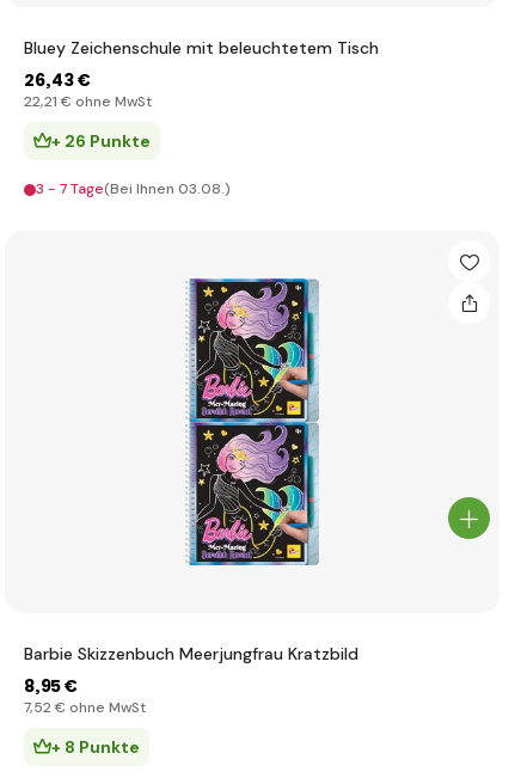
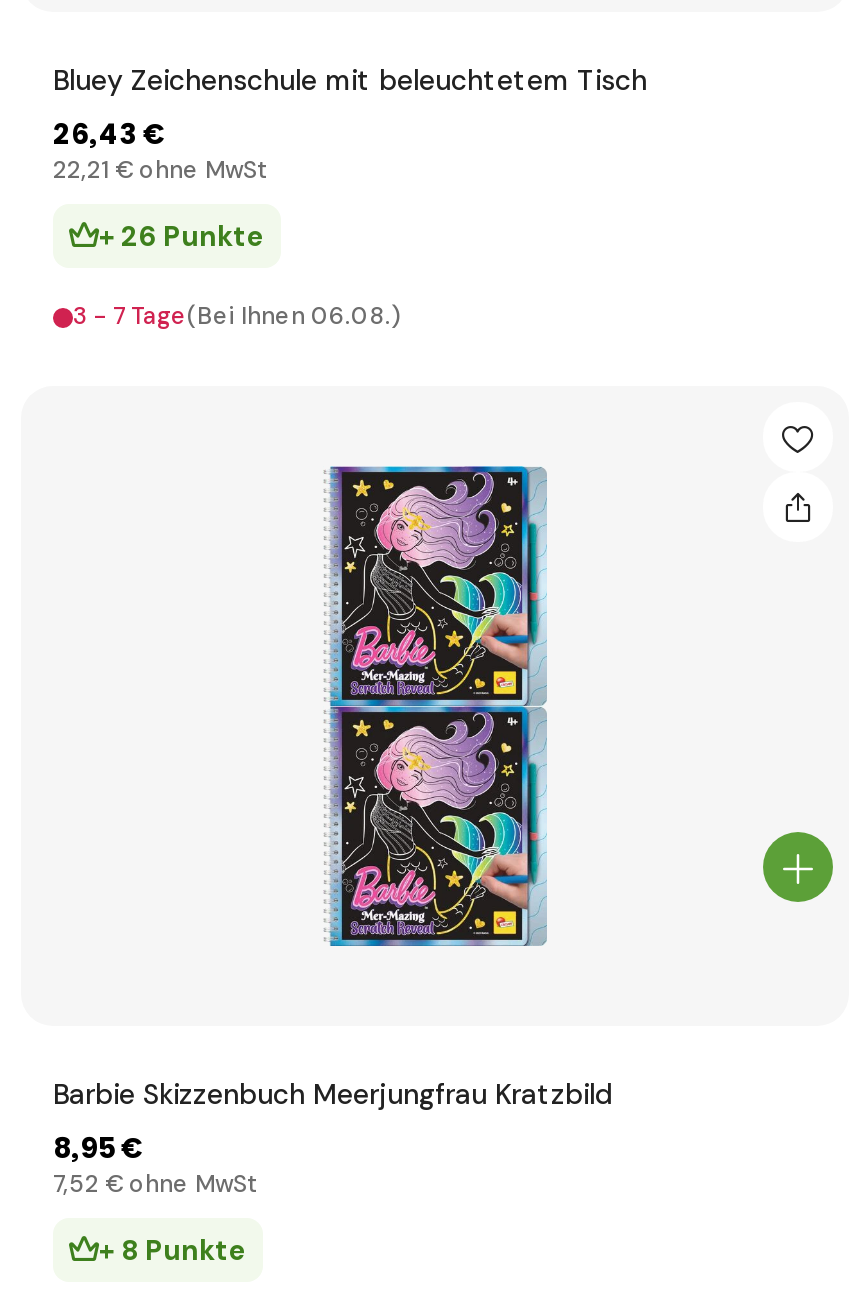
[36,179,231,198] 3 - 7 Tage(Bei Ihnen 03.08.) -> [73,300,401,332] 3 - 7 Tage(Bei Ihnen 06.08.)

